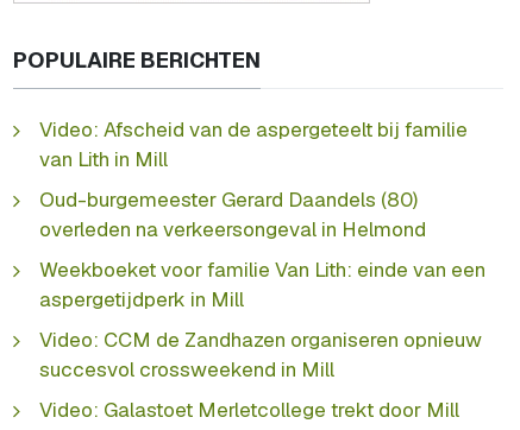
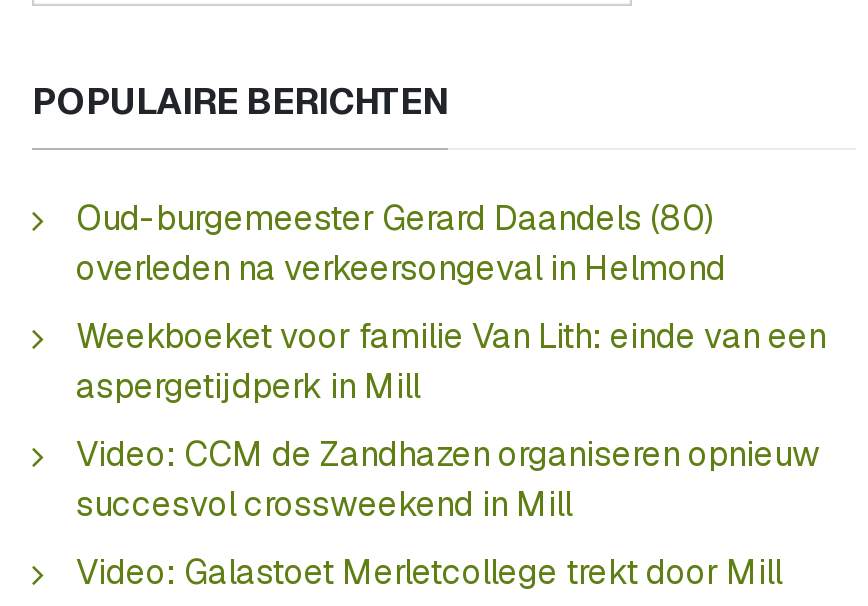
[39,116,468,172] Video: Afscheid van de aspergeteelt bij familie | van Lith in Mill -> none

